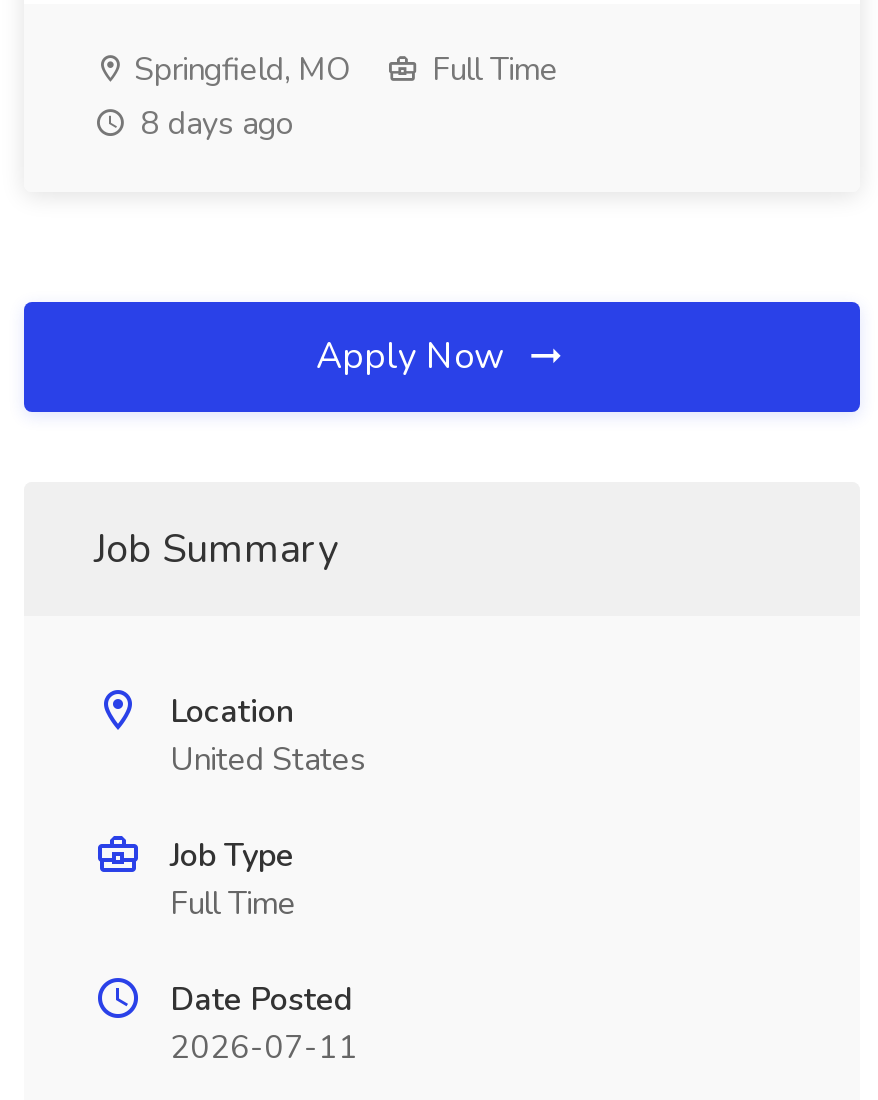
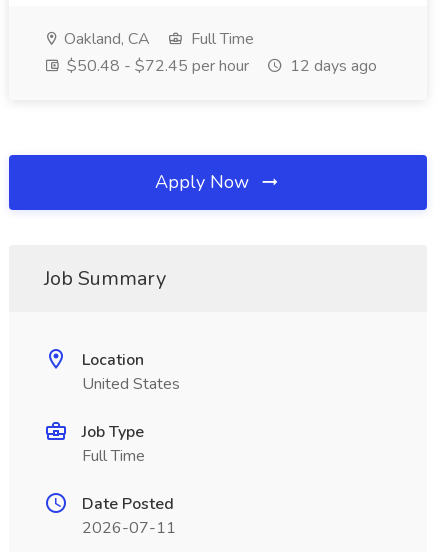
[126,48,350,92] Springfield, MO -> [60,28,150,50] Oakland, CA
[132,102,294,146] 8 days ago -> [63,55,377,77] $50.48 - $72.45 per hour | 12 days ago

